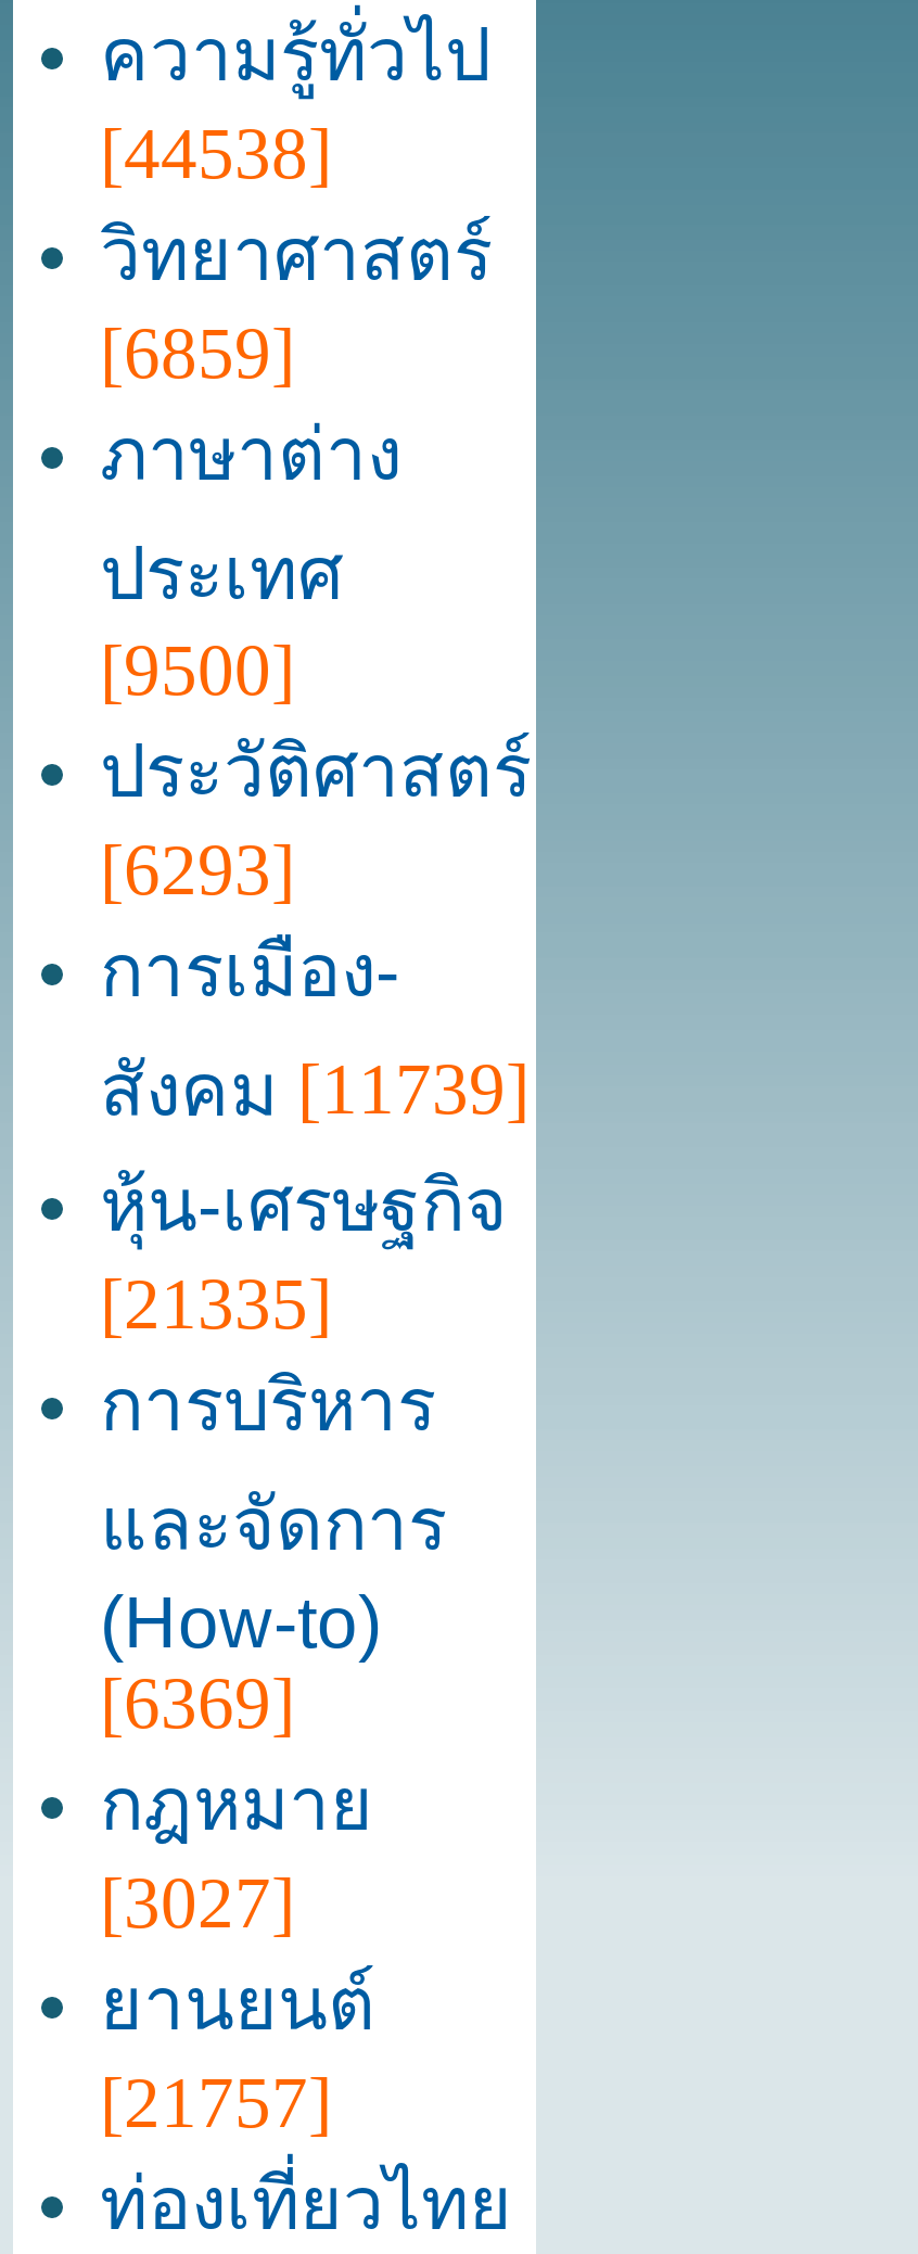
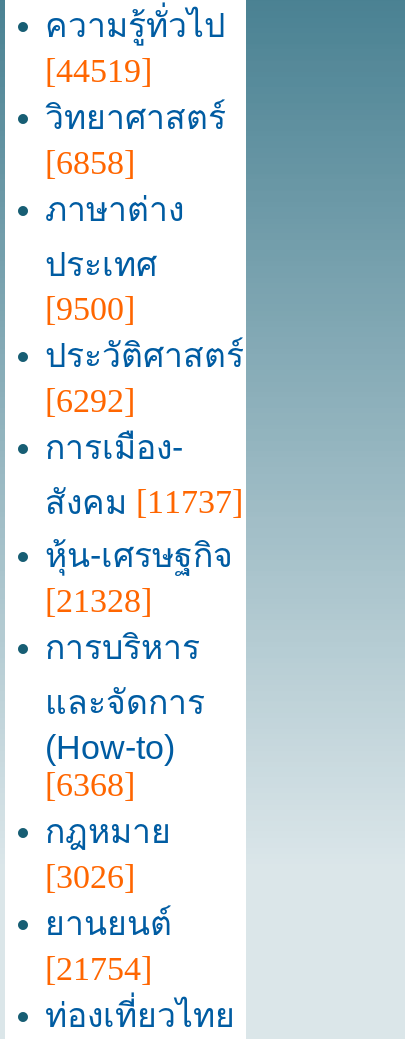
[100,113,332,193] [44538] -> [45,52,152,89] [44519]
[100,313,295,393] [6859] -> [45,144,135,181] [6858]
[100,829,295,909] [6293] -> [45,382,135,419] [6292]
[100,1048,530,1129] สังคม [11739] -> [45,483,243,520] สังคม [11737]
[100,1263,332,1344] [21335] -> [45,582,152,619] [21328]
[100,1663,295,1743] [6369] -> [45,766,135,803] [6368]
[100,1862,295,1943] [3027] -> [45,858,135,895] [3026]
[100,2062,332,2142] [21757] -> [45,950,152,987] [21754]

